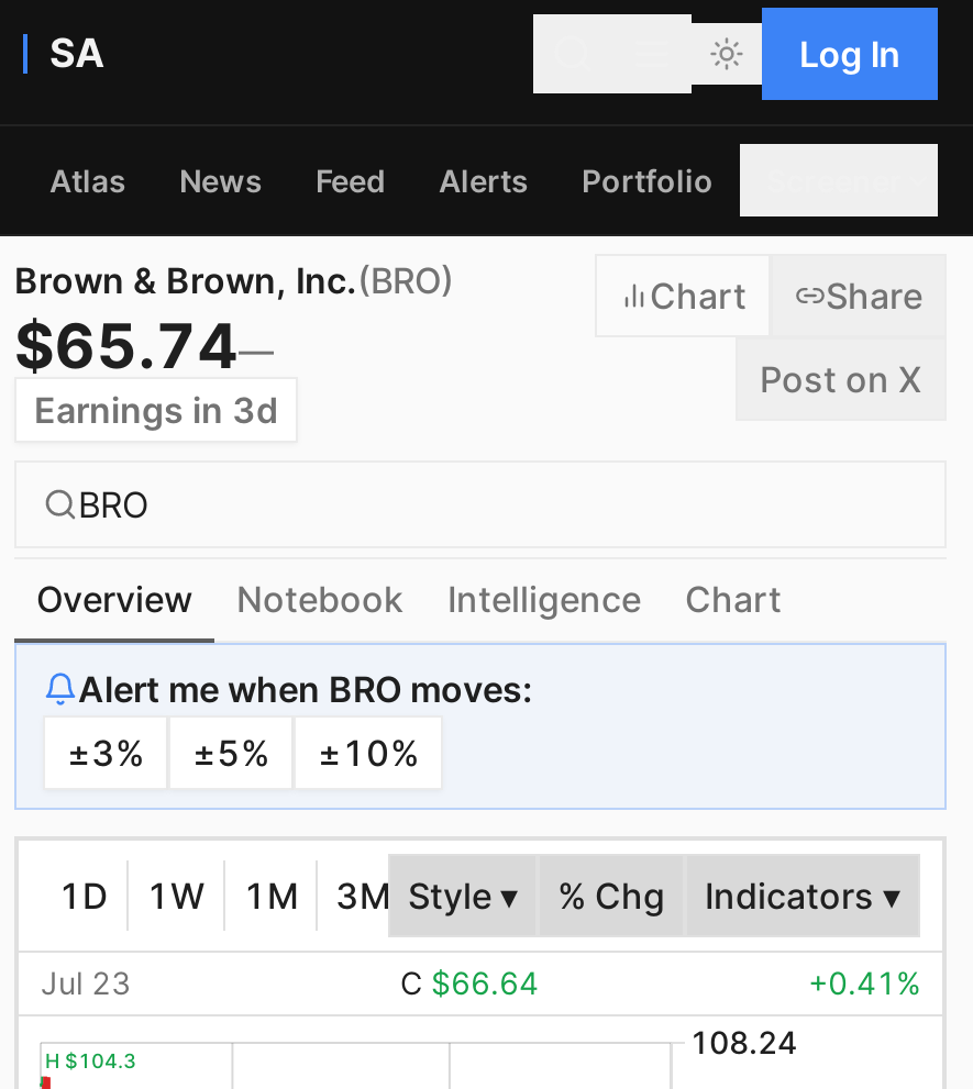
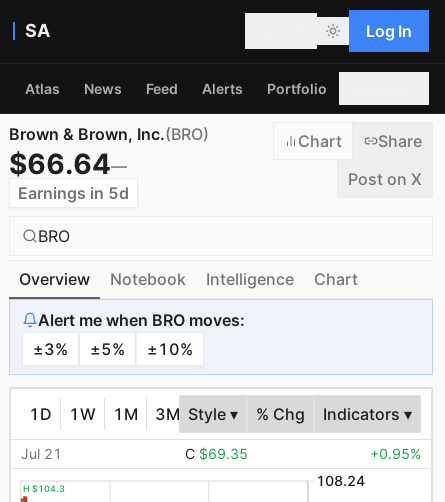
[14,309,274,384] $65.74— -> [9,147,127,181] $66.64—
[34,388,278,432] Earnings in 3d -> [18,183,129,203] Earnings in 5d
[41,964,131,1001] Jul 23 -> [21,445,62,462] Jul 21
[400,964,539,1001] C $66.64 -> [184,445,247,462] C $69.35
[808,964,920,1001] +0.41% -> [370,445,421,462] +0.95%

